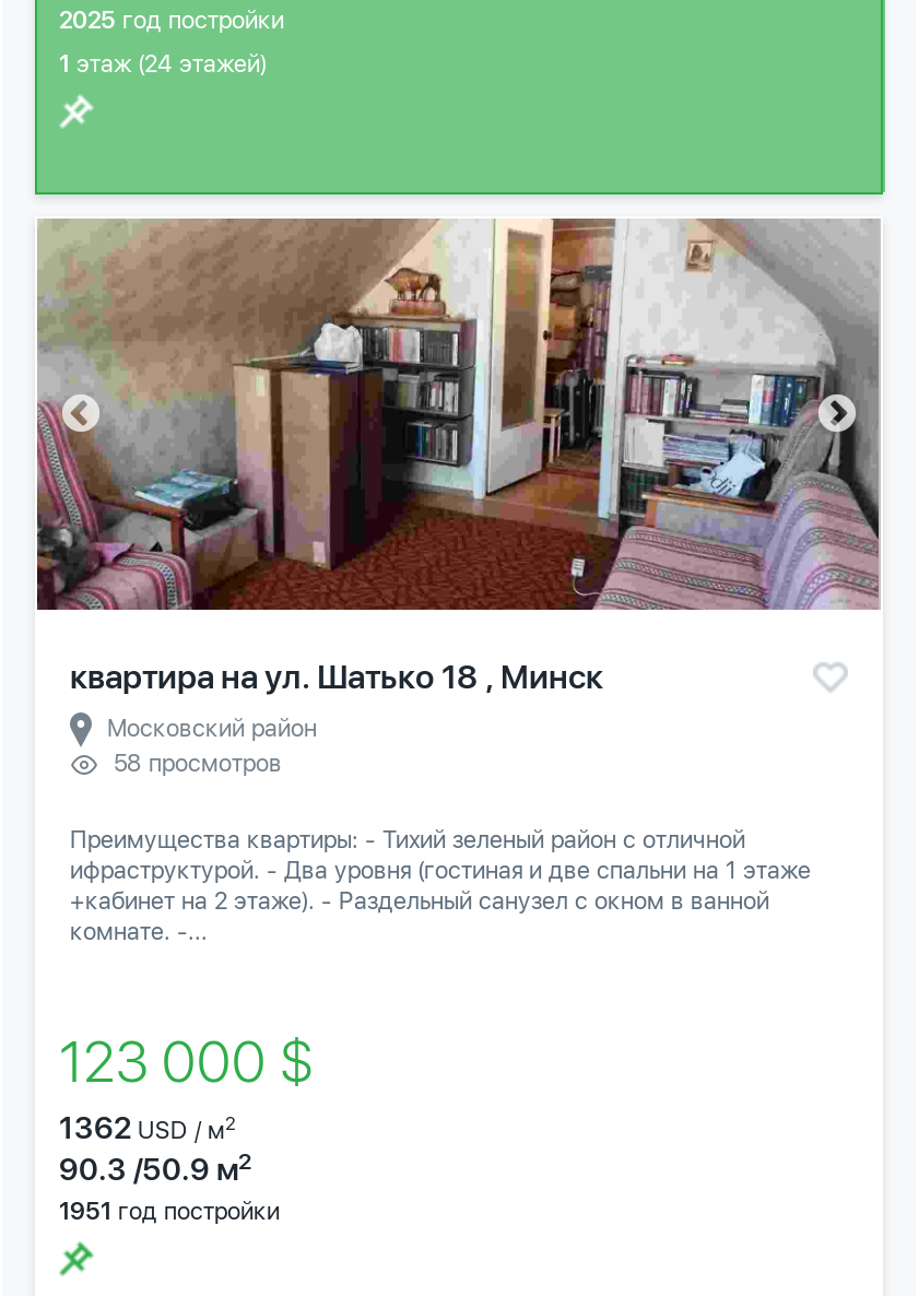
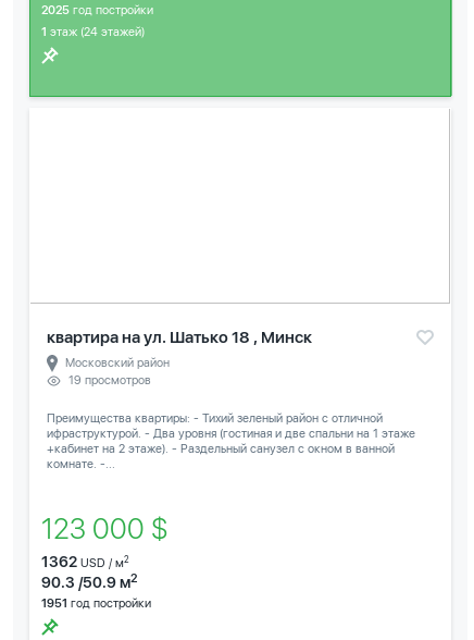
[35,216,881,612] [image] -> none
[114,750,282,778] 58 просмотров -> [68,374,151,388] 19 просмотров

